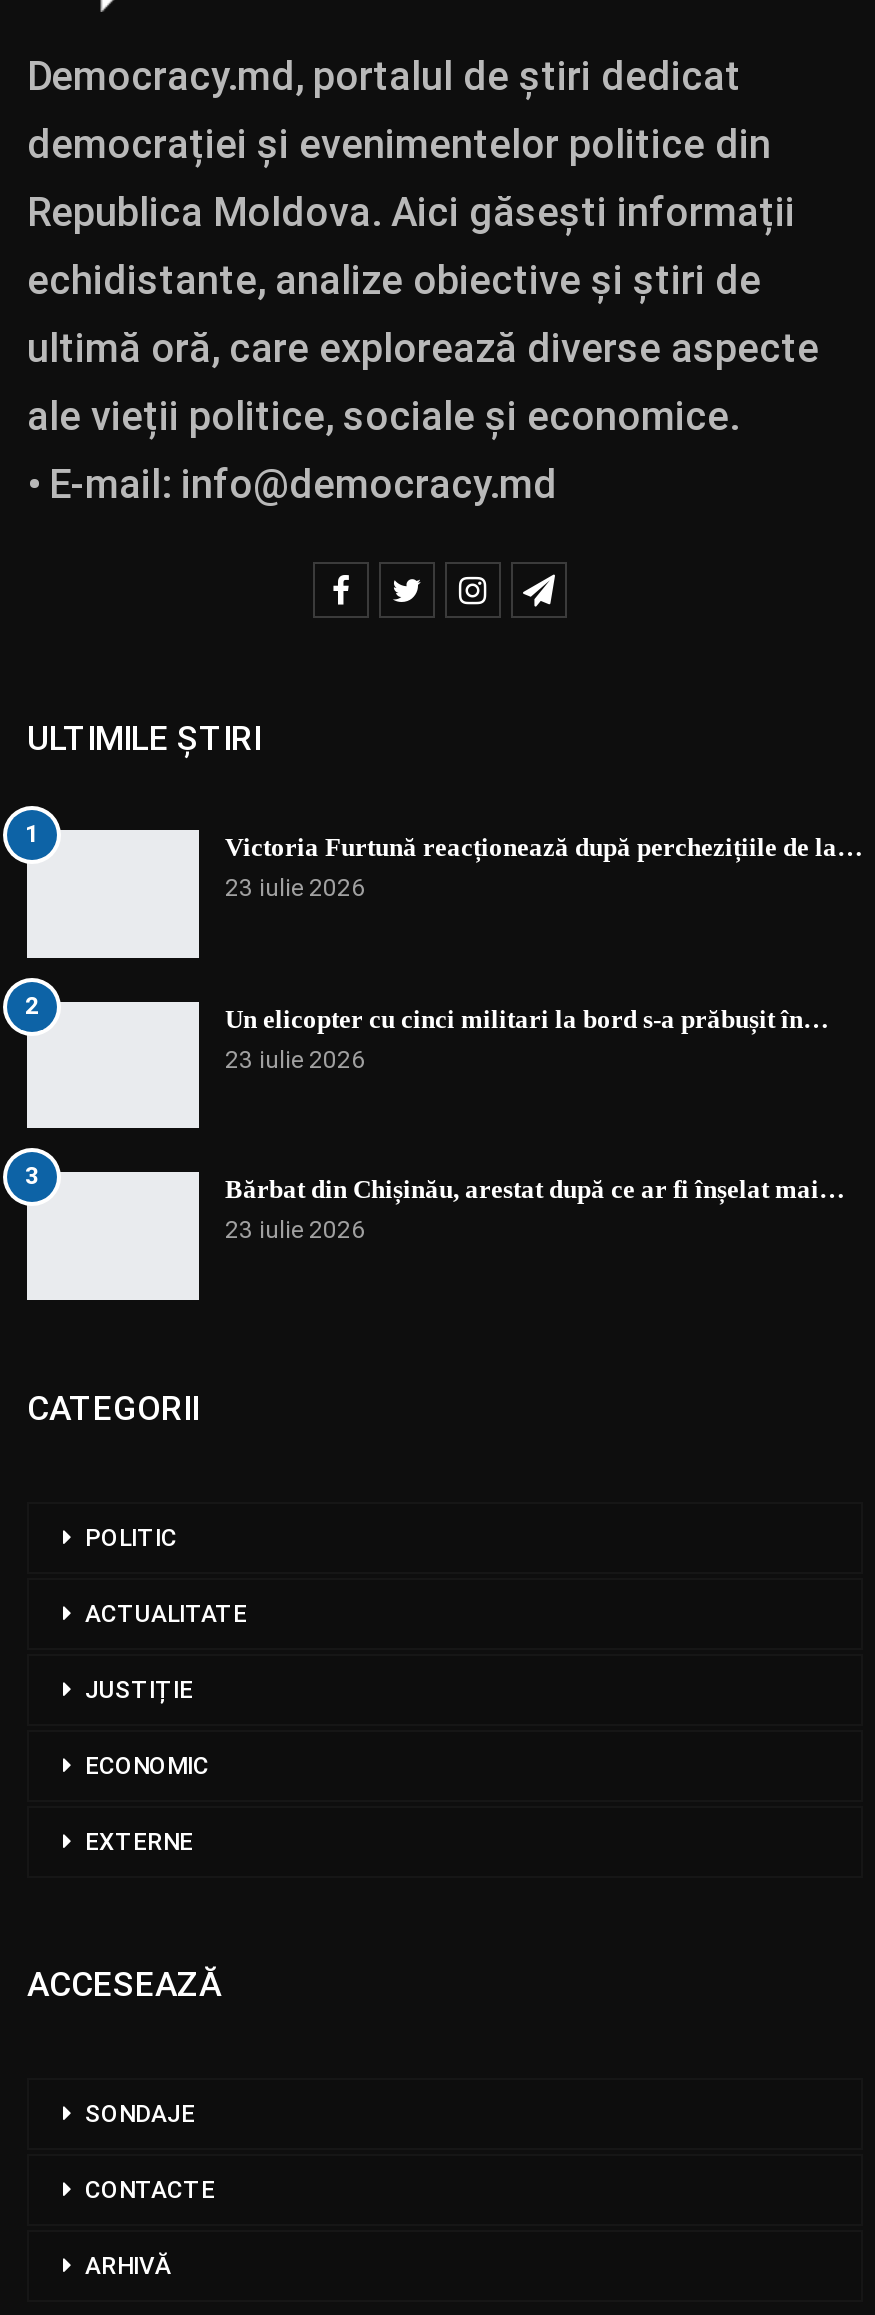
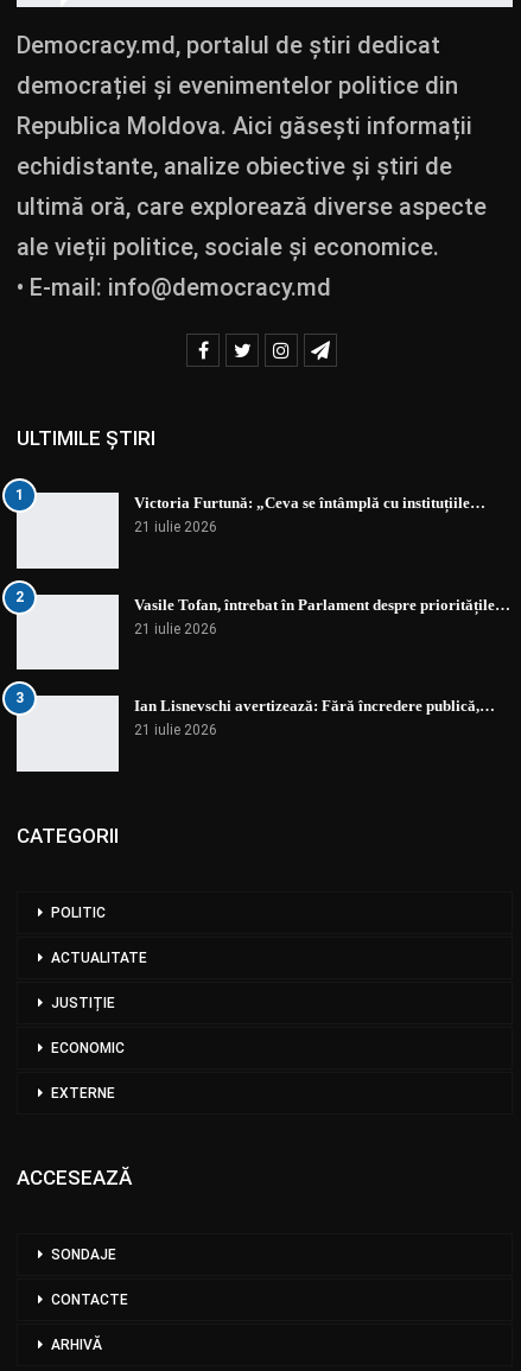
[225,832,863,862] Victoria Furtună reacționează după perchezițiile de la… -> [134,494,485,512] Victoria Furtună: „Ceva se întâmplă cu instituțiile…
[225,874,365,902] 23 iulie 2026 -> [134,519,217,536] 21 iulie 2026
[225,1004,829,1074] Un elicopter cu cinci militari la bord s-a prăbușit în… | 23 iulie 2026 -> [134,596,510,637] Vasile Tofan, întrebat în Parlament despre prioritățile… | 21 iulie 2026
[225,1175,845,1245] Bărbat din Chișinău, arestat după ce ar fi înșelat mai… | 23 iulie 2026 -> [134,697,495,739] Ian Lisnevschi avertizează: Fără încredere publică,… | 21 iulie 2026

